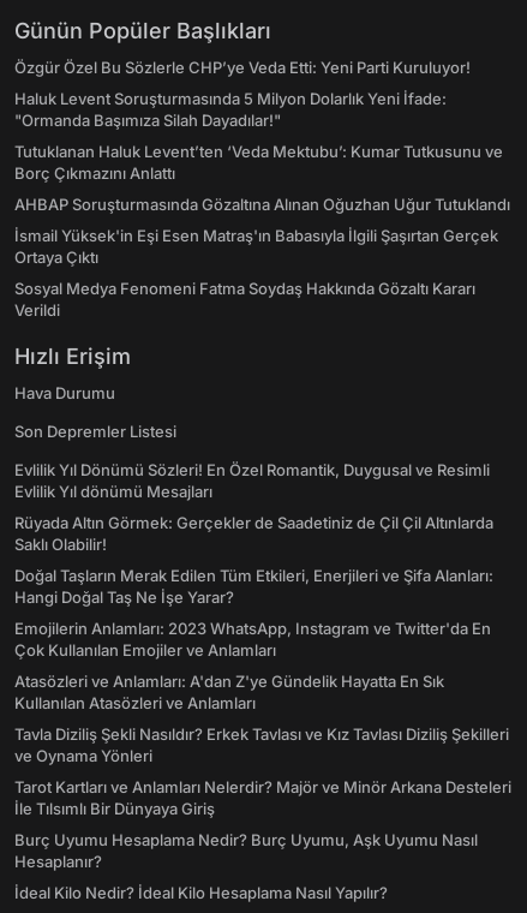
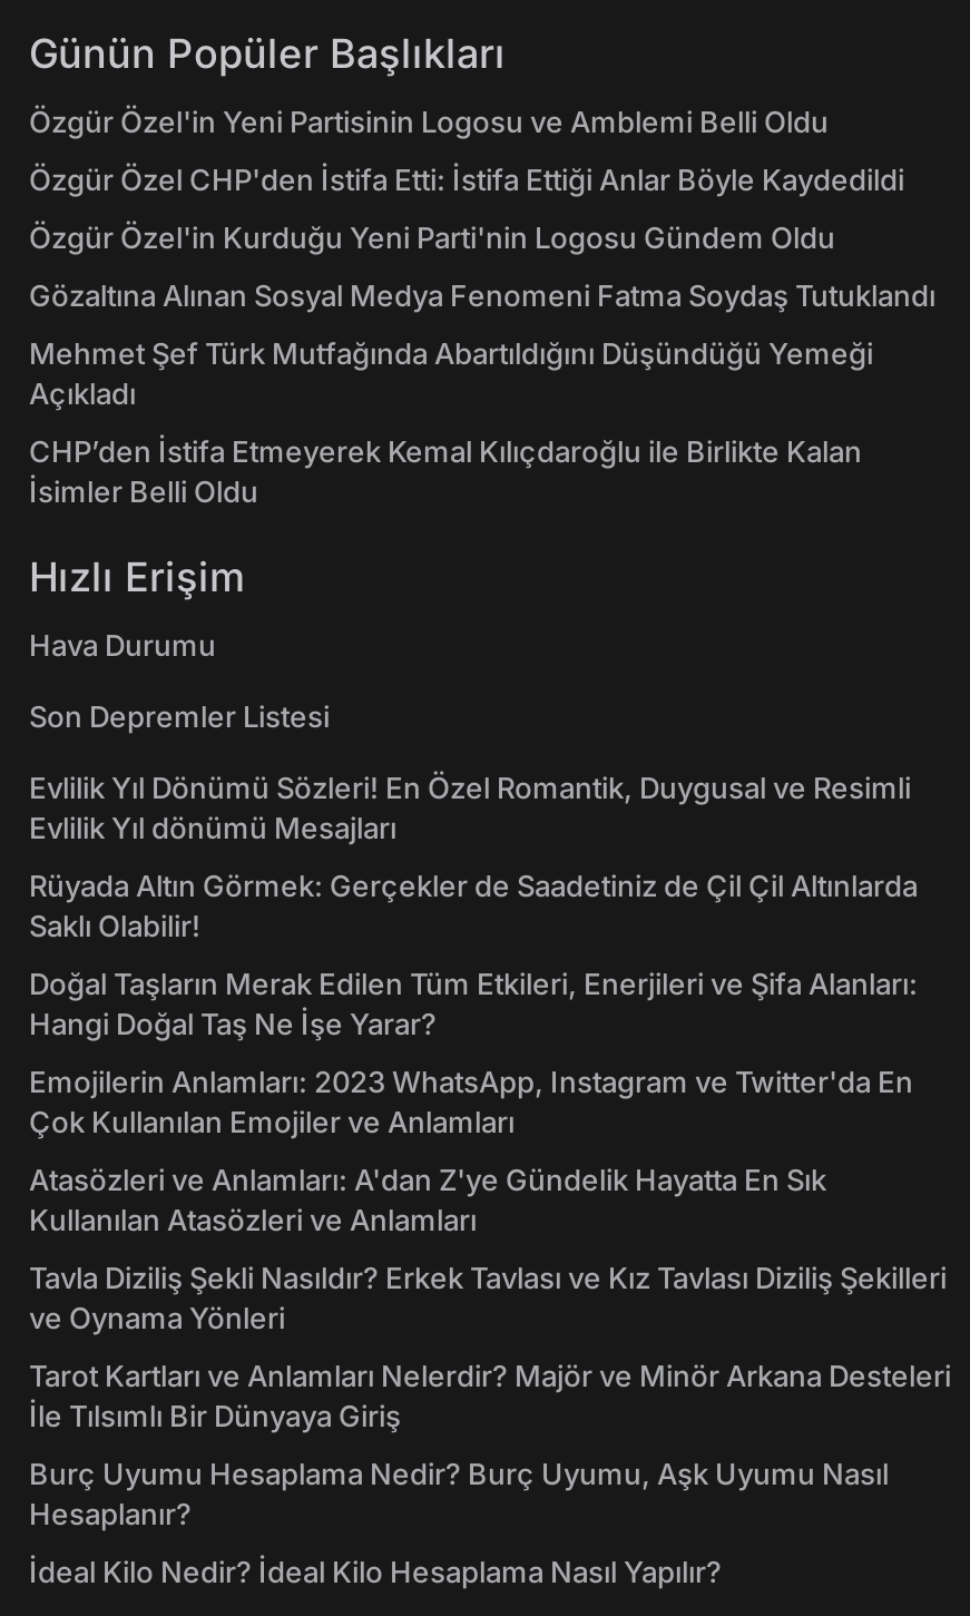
[14,58,471,77] Özgür Özel Bu Sözlerle CHP’ye Veda Etti: Yeni Parti Kuruluyor! -> [29,104,829,140] Özgür Özel'in Yeni Partisinin Logosu ve Amblemi Belli Oldu
[14,89,447,130] Haluk Levent Soruşturmasında 5 Milyon Dolarlık Yeni İfade: | "Ormanda Başımıza Silah Dayadılar!" -> [29,162,904,198] Özgür Özel CHP'den İstifa Etti: İstifa Ettiği Anlar Böyle Kaydedildi
[14,142,503,183] Tutuklanan Haluk Levent’ten ‘Veda Mektubu’: Kumar Tutkusunu ve | Borç Çıkmazını Anlattı -> [29,220,835,256] Özgür Özel'in Kurduğu Yeni Parti'nin Logosu Gündem Oldu
[14,195,510,214] AHBAP Soruşturmasında Gözaltına Alınan Oğuzhan Uğur Tutuklandı -> [29,278,935,314] Gözaltına Alınan Sosyal Medya Fenomeni Fatma Soydaş Tutuklandı
[14,226,498,267] İsmail Yüksek'in Eşi Esen Matraş'ın Babasıyla İlgili Şaşırtan Gerçek | Ortaya Çıktı -> [29,336,873,412] Mehmet Şef Türk Mutfağında Abartıldığını Düşündüğü Yemeği | Açıkladı
[14,279,475,320] Sosyal Medya Fenomeni Fatma Soydaş Hakkında Gözaltı Kararı | Verildi -> [29,434,862,510] CHP’den İstifa Etmeyerek Kemal Kılıçdaroğlu ile Birlikte Kalan | İsimler Belli Oldu

